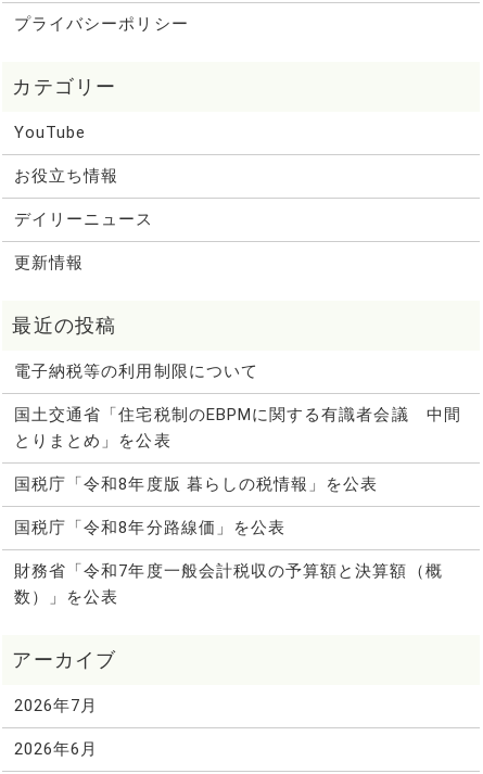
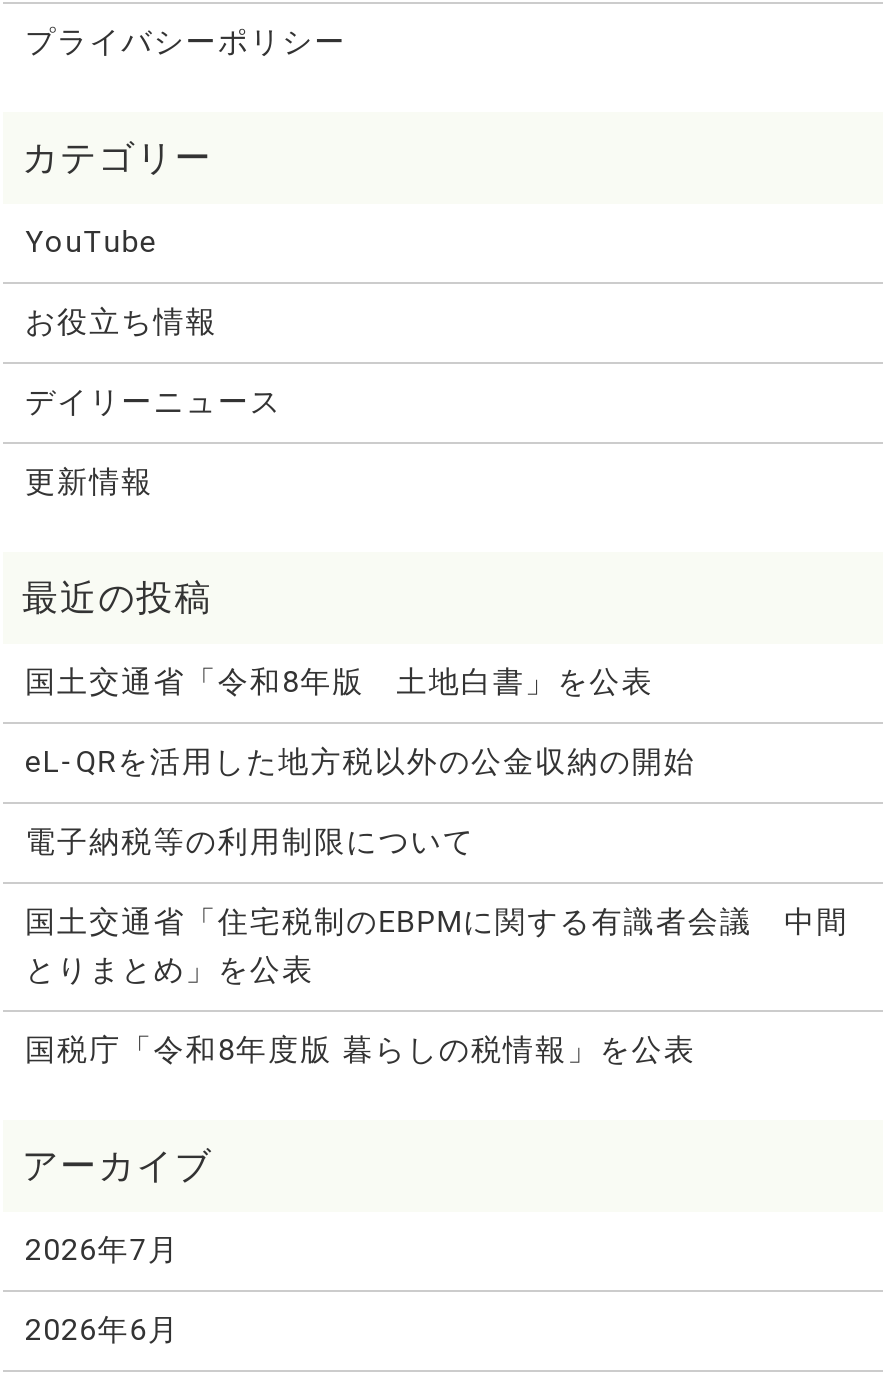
none -> [25,665,696,781] 国土交通省「令和8年版 土地白書」を公表 | eL-QRを活用した地方税以外の公金収納の開始
moved [14,362,461,494] -> [25,825,849,1069]: 電子納税等の利用制限について | 国土交通省「住宅税制のEBPMに関する有識者会議 中間 | とりまとめ」を公表 | 国税庁「令和8年度版 暮らしの税情報」を公表
[14,518,442,607] 国税庁「令和8年分路線価」を公表 | 財務省「令和7年度一般会計税収の予算額と決算額（概 | 数）」を公表 -> none

